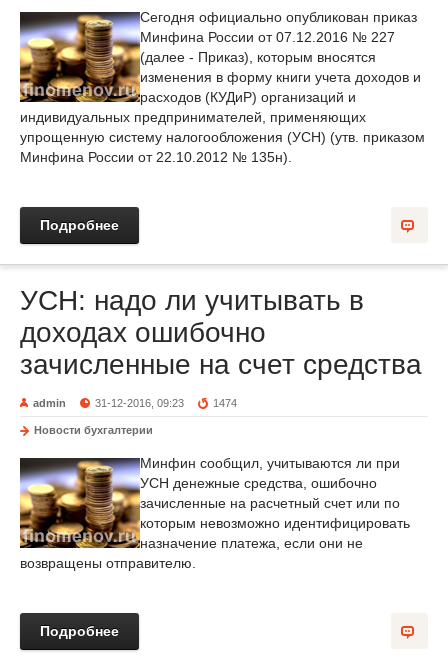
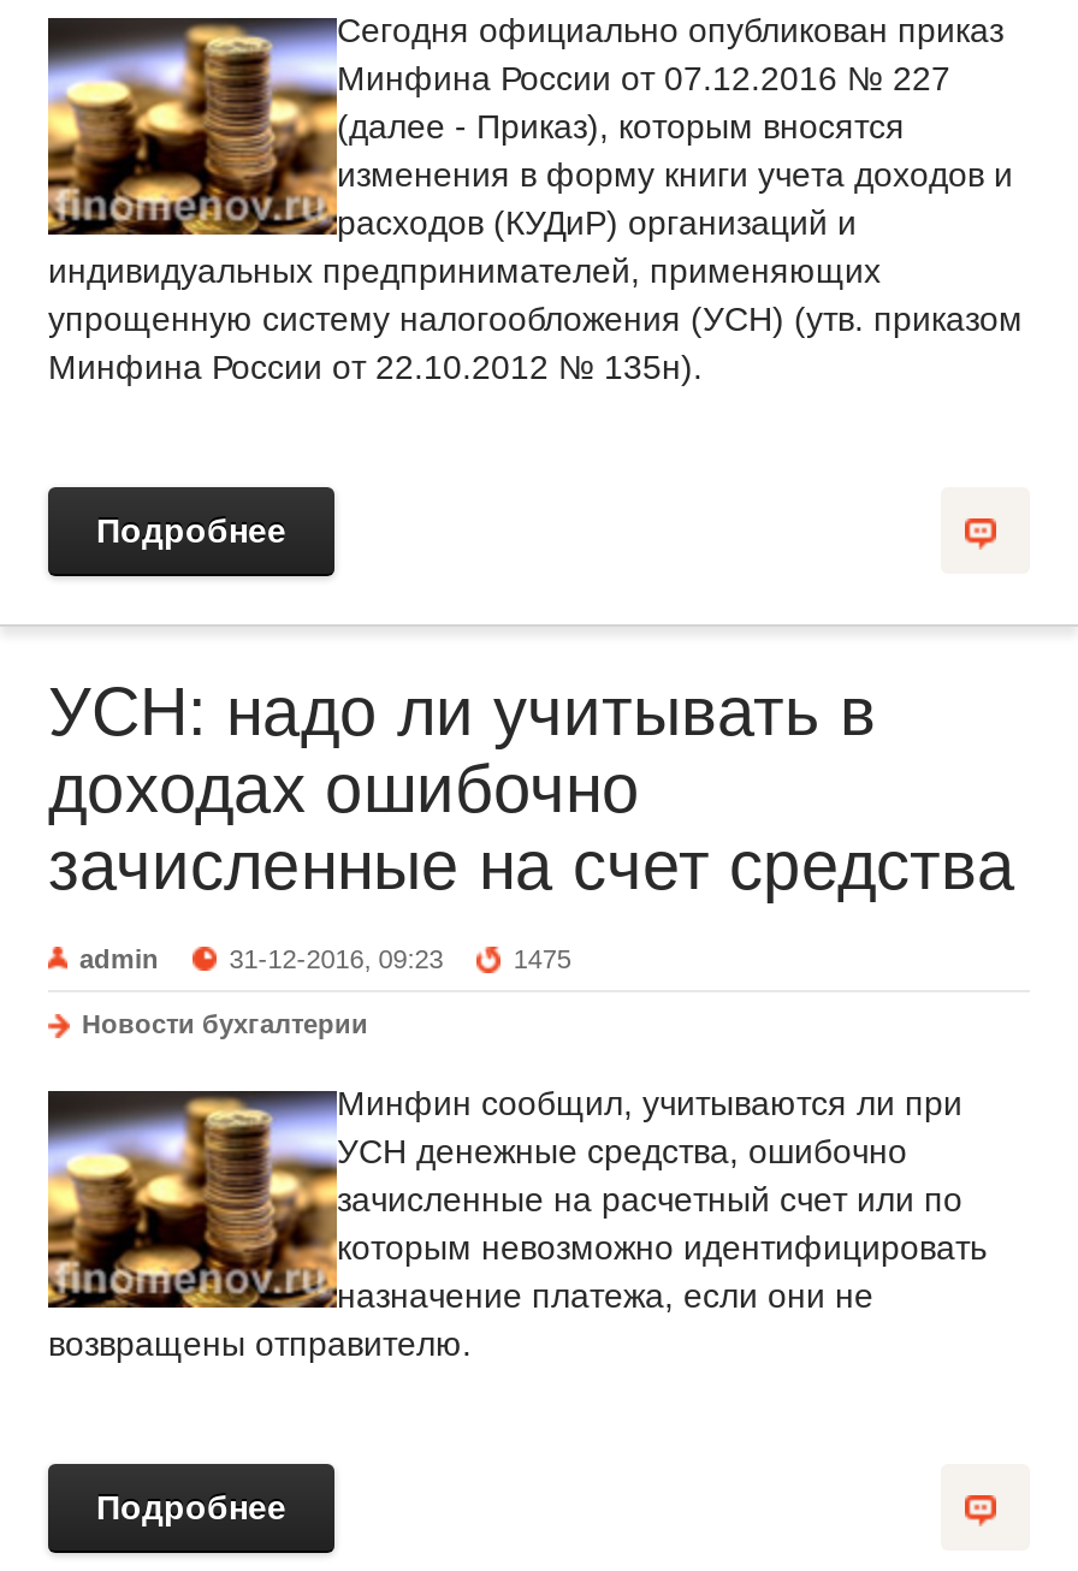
[213,397,237,409] 1474 -> [513,944,571,973] 1475

